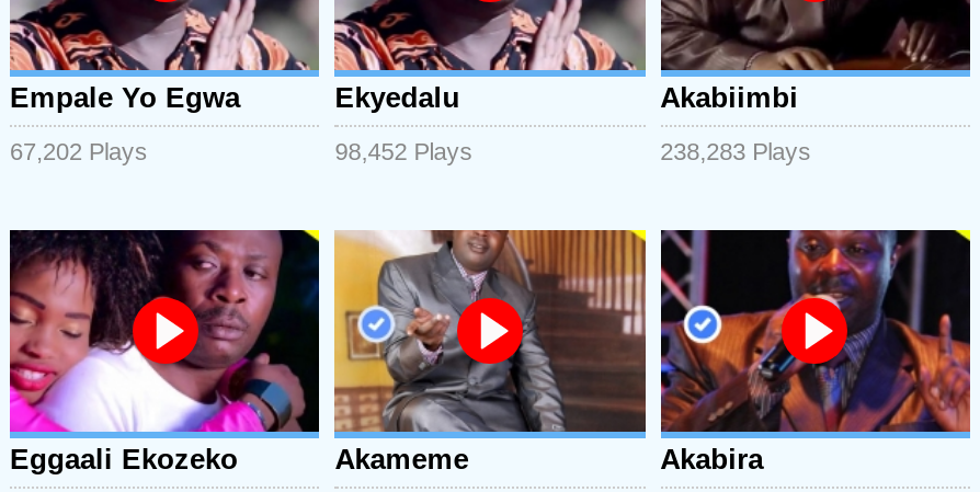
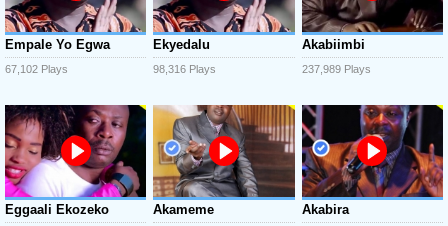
[10,137,148,163] 67,202 Plays -> [5,62,68,74] 67,102 Plays
[335,137,473,163] 98,452 Plays -> [153,62,216,74] 98,316 Plays
[660,137,811,163] 238,283 Plays -> [302,62,371,74] 237,989 Plays

